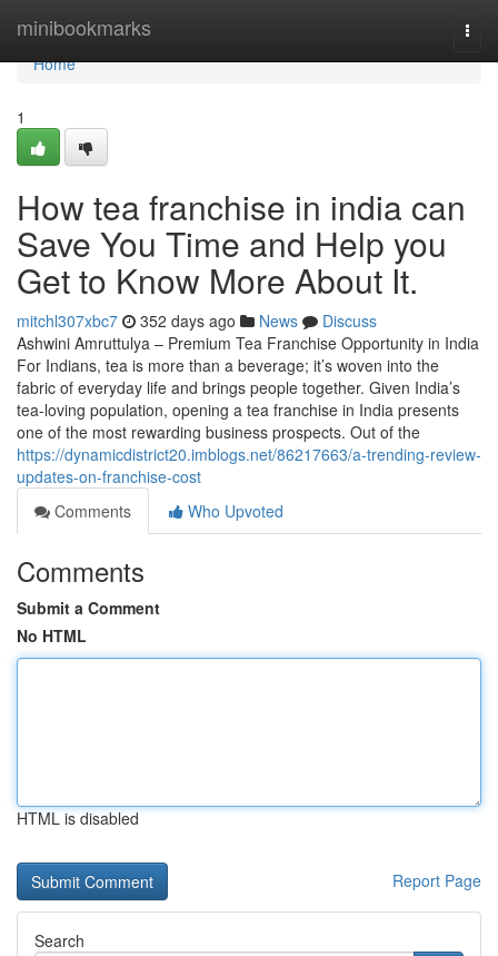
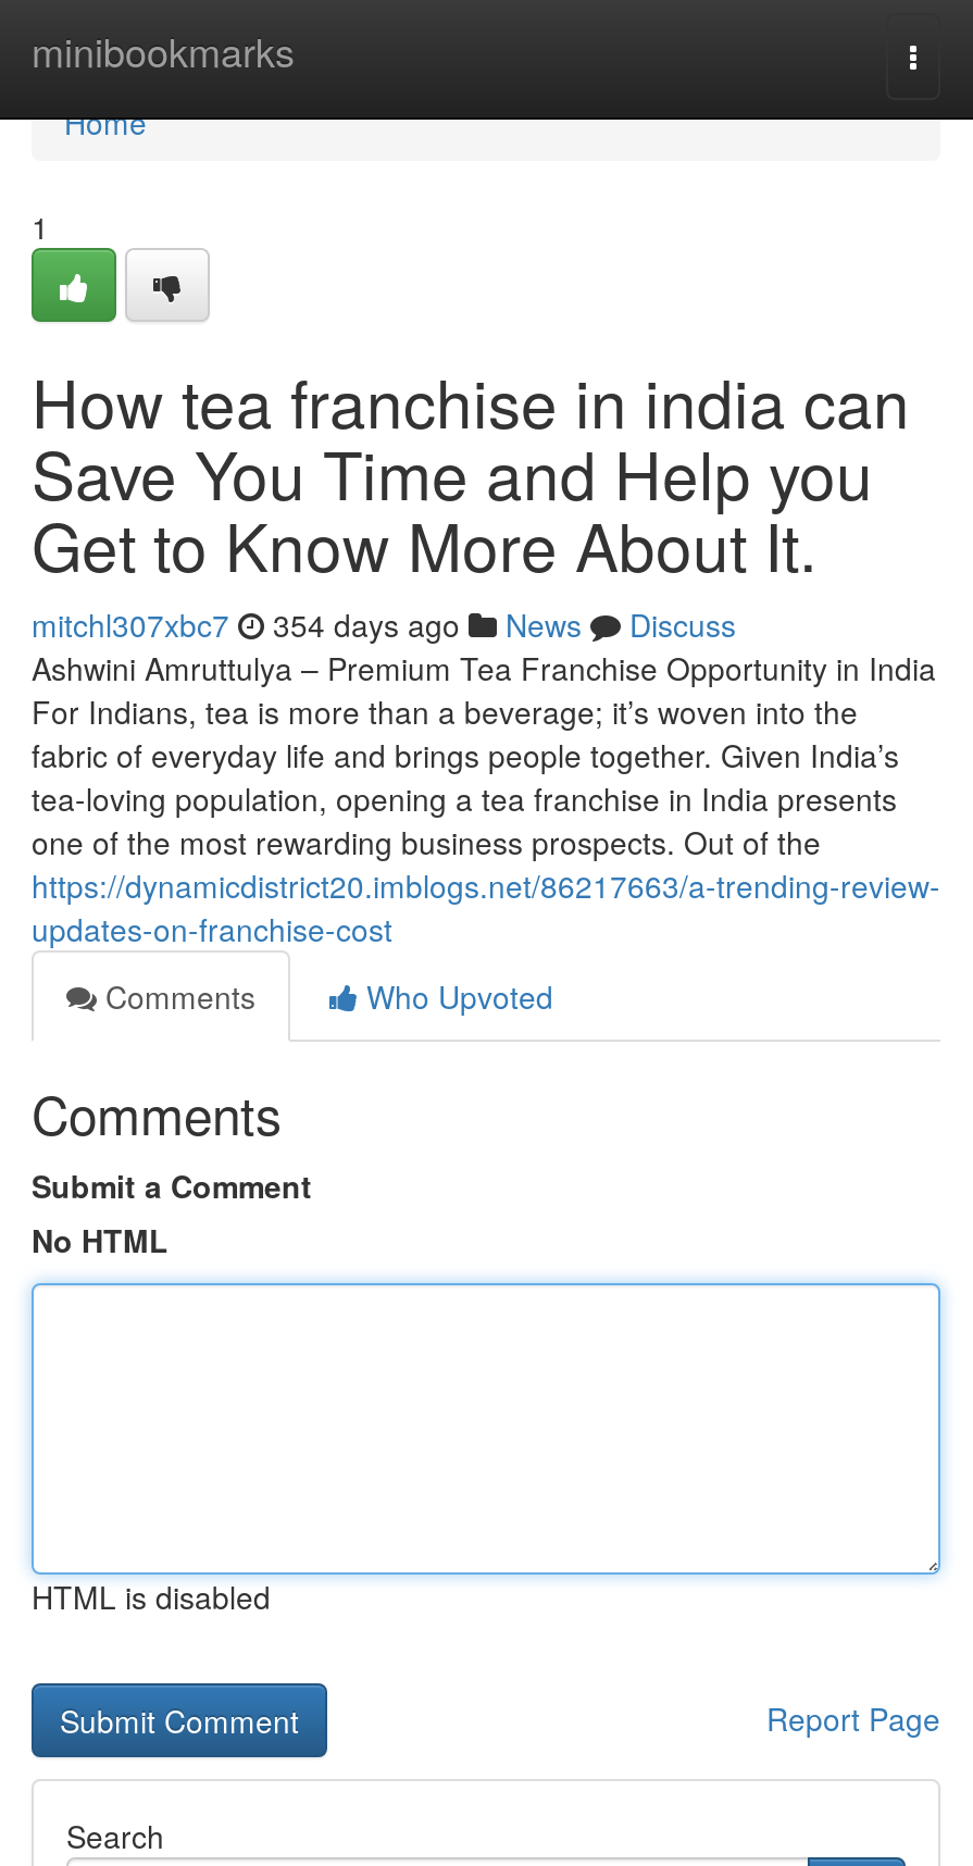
[17,309,377,332] mitchl307xbc7 352 days ago News Discuss -> [32,602,736,646] mitchl307xbc7 354 days ago News Discuss

